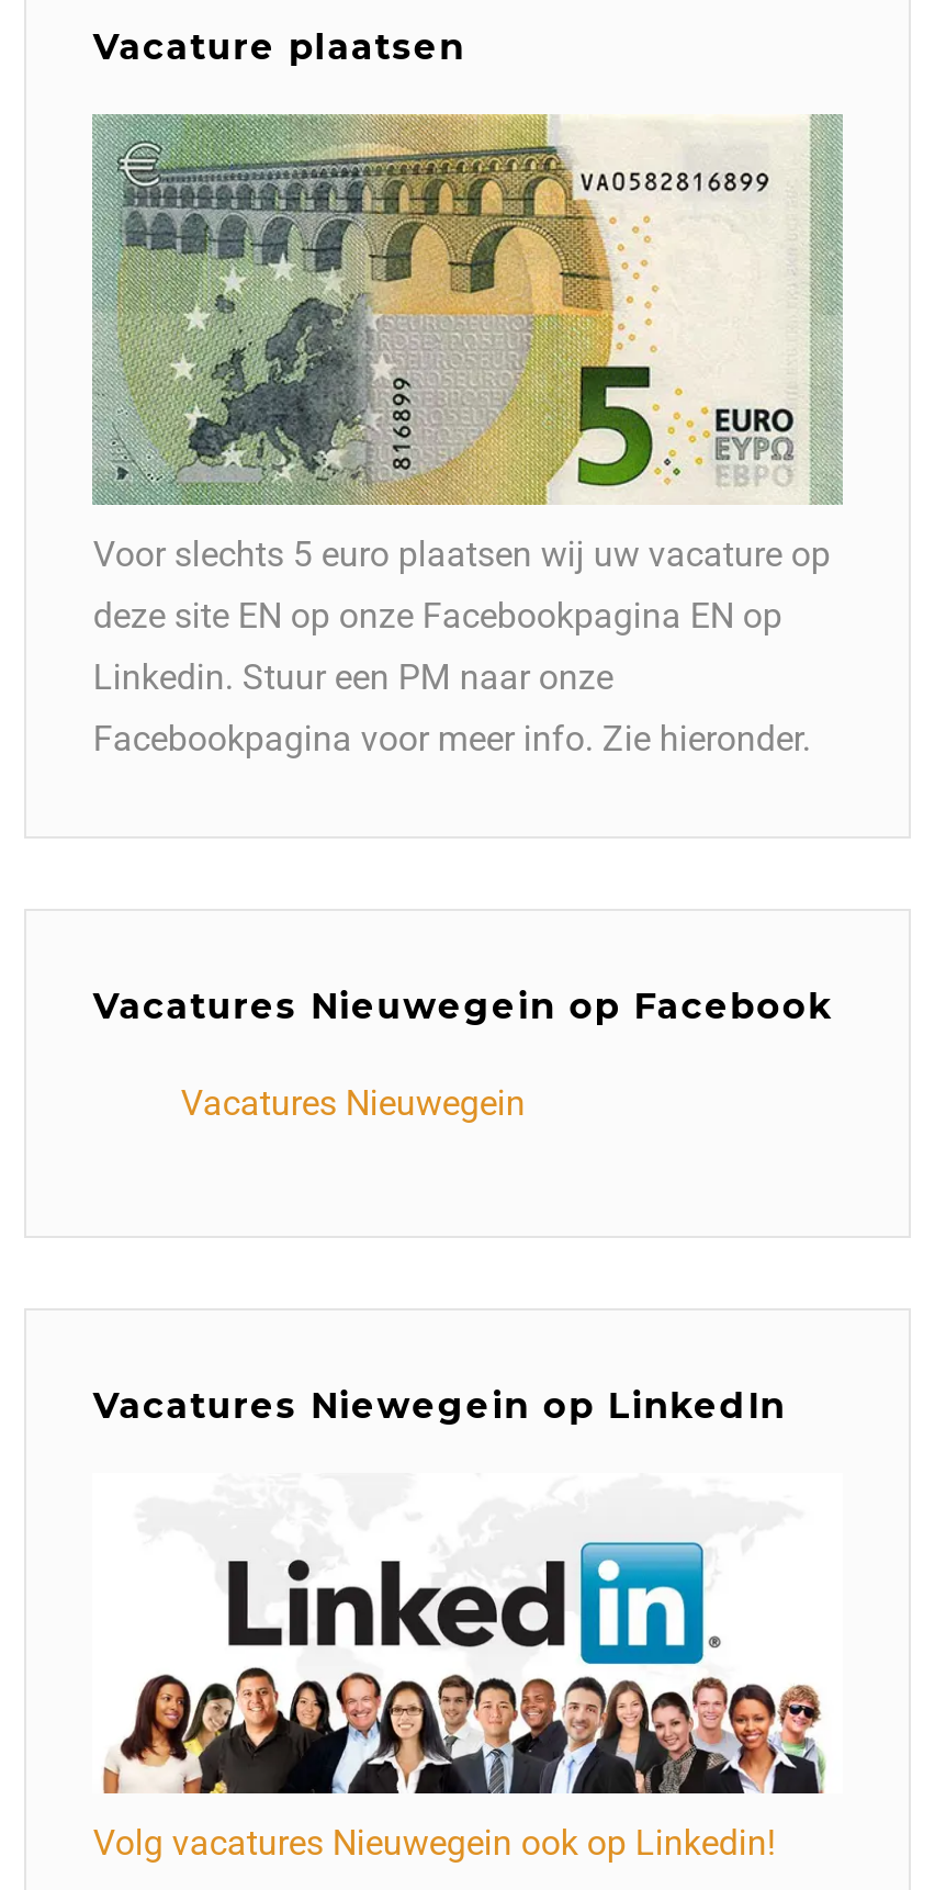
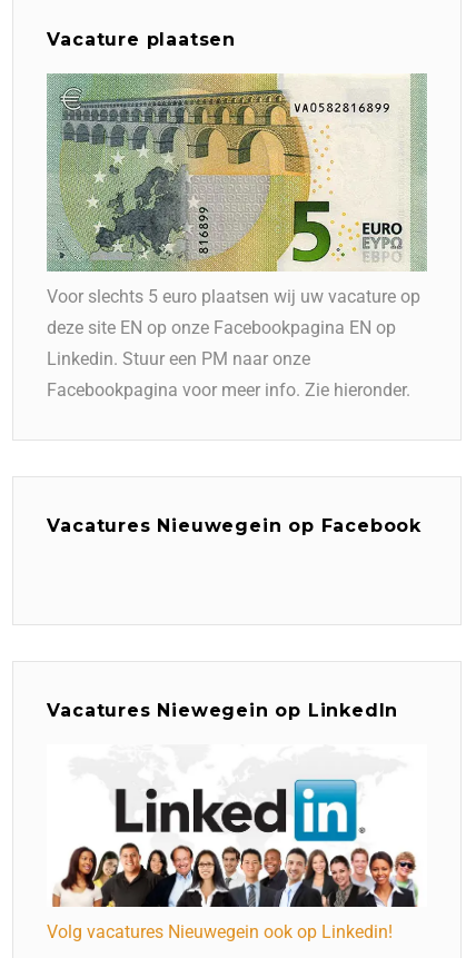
[181,1082,525,1123] Vacatures Nieuwegein -> none

